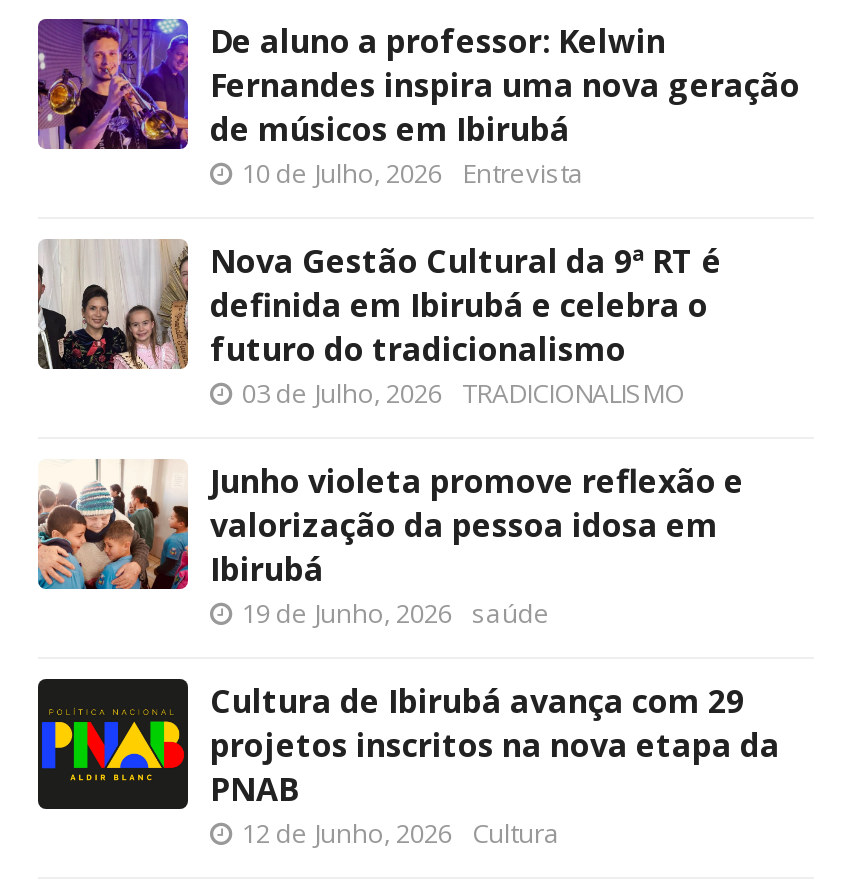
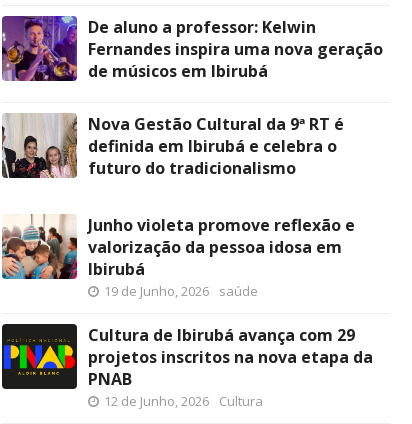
[242,154,584,190] 10 de Julho, 2026 Entrevista -> none
[242,374,684,410] 03 de Julho, 2026 TRADICIONALISMO -> none

